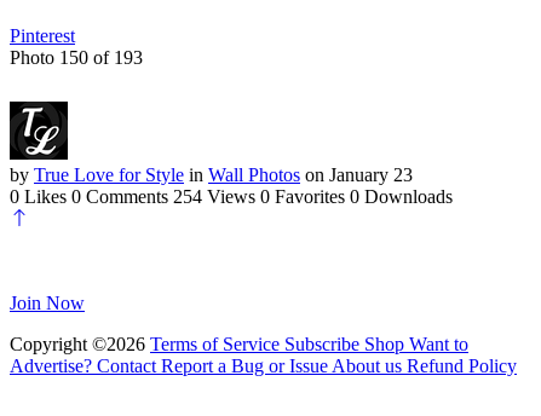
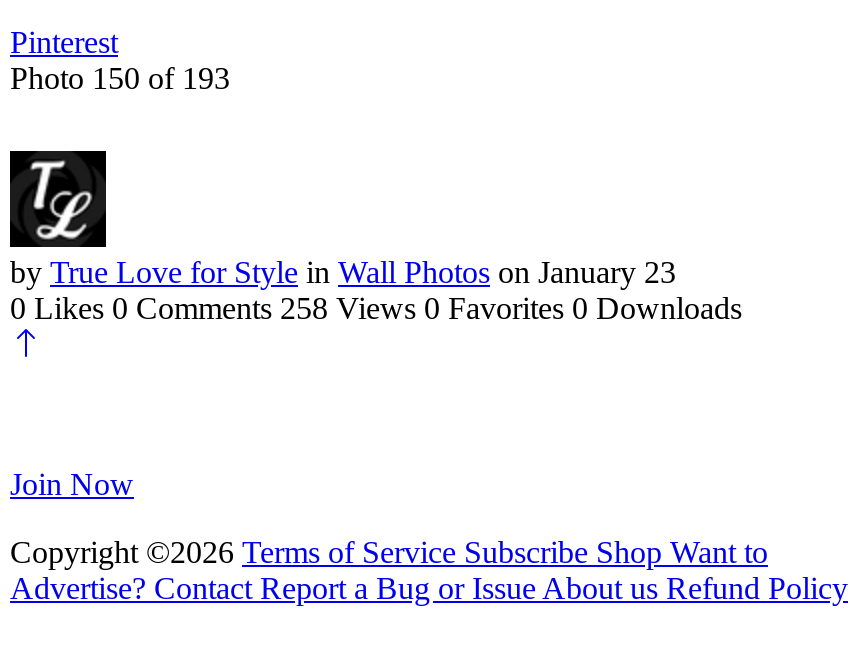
[10,187,453,207] 0 Likes 0 Comments 254 Views 0 Favorites 0 Downloads -> [10,292,742,326] 0 Likes 0 Comments 258 Views 0 Favorites 0 Downloads

